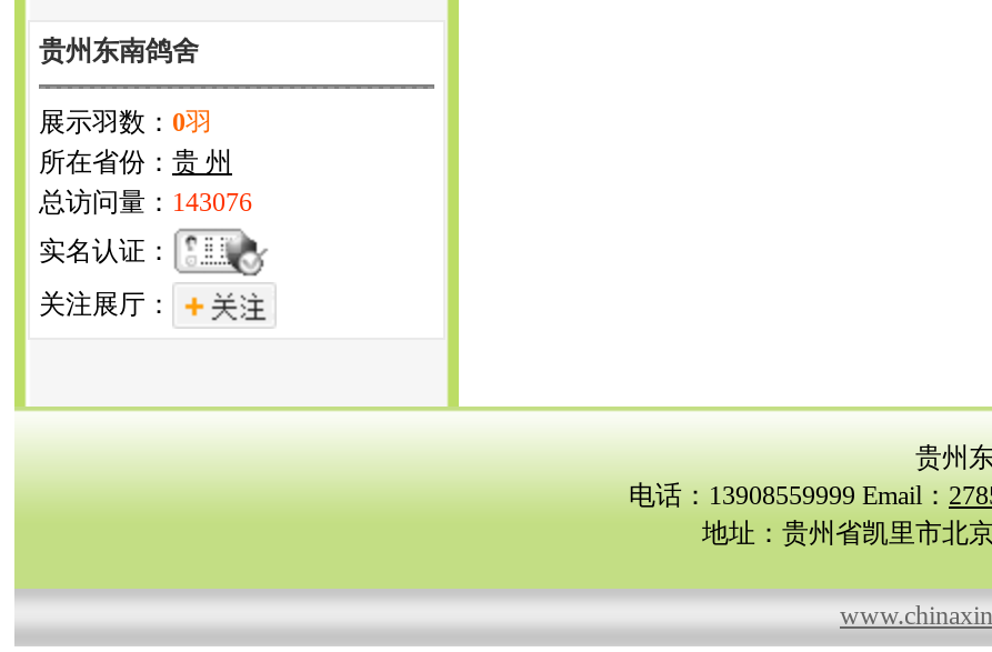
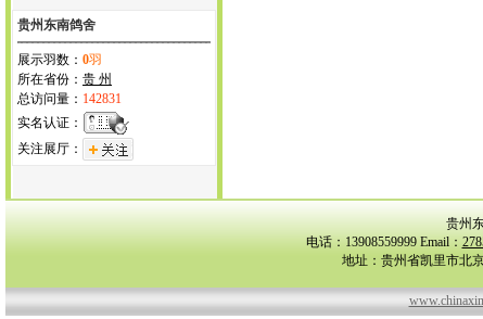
[39,187,252,218] 总访问量：143076 -> [17,91,122,106] 总访问量：142831

